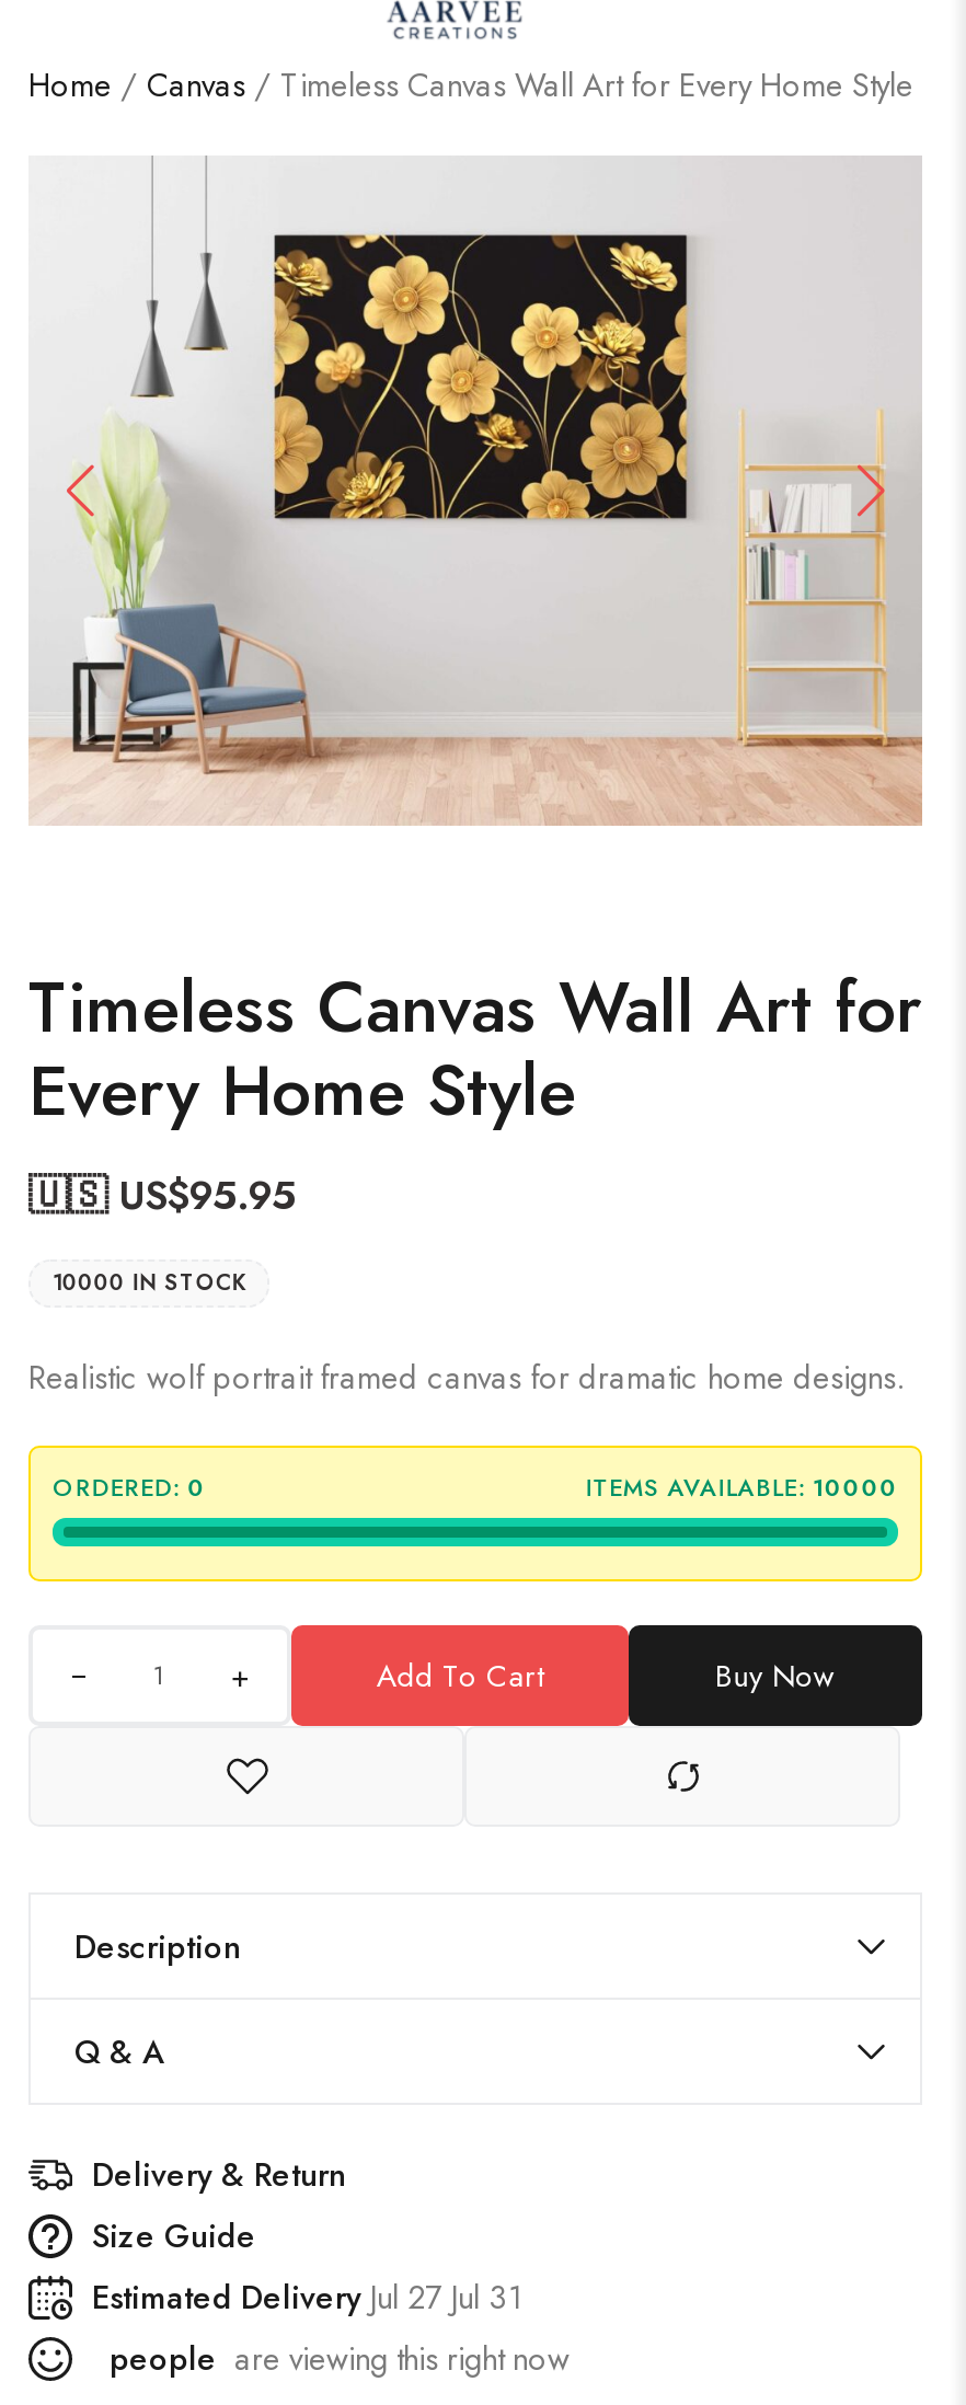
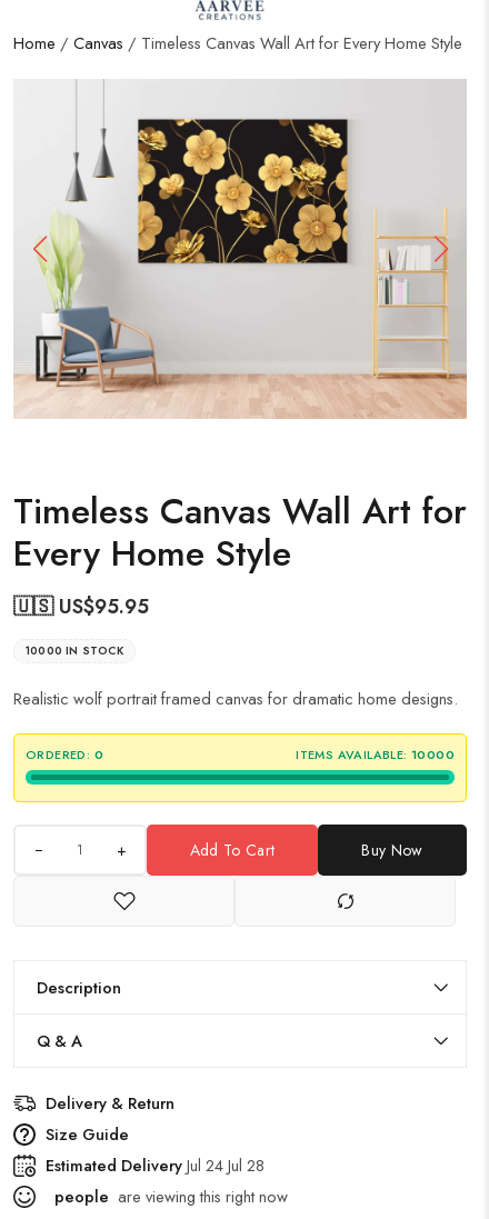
[92,2274,521,2320] Estimated Delivery Jul 27 Jul 31 -> [46,1153,265,1177] Estimated Delivery Jul 24 Jul 28

